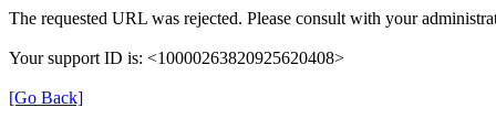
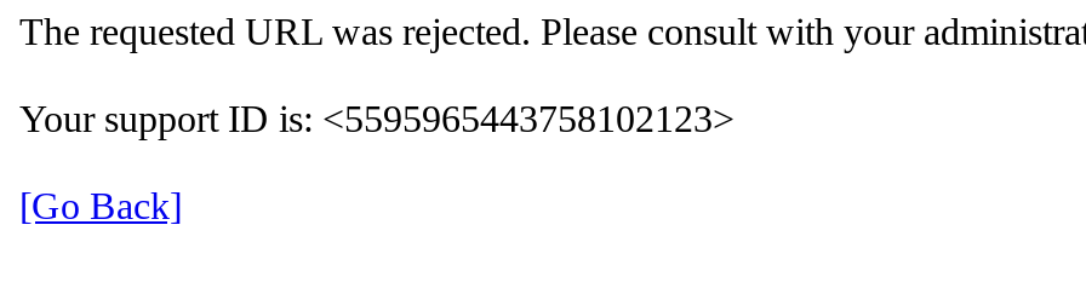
[9,49,344,67] Your support ID is: <10000263820925620408> -> [19,98,735,139] Your support ID is: <5595965443758102123>

